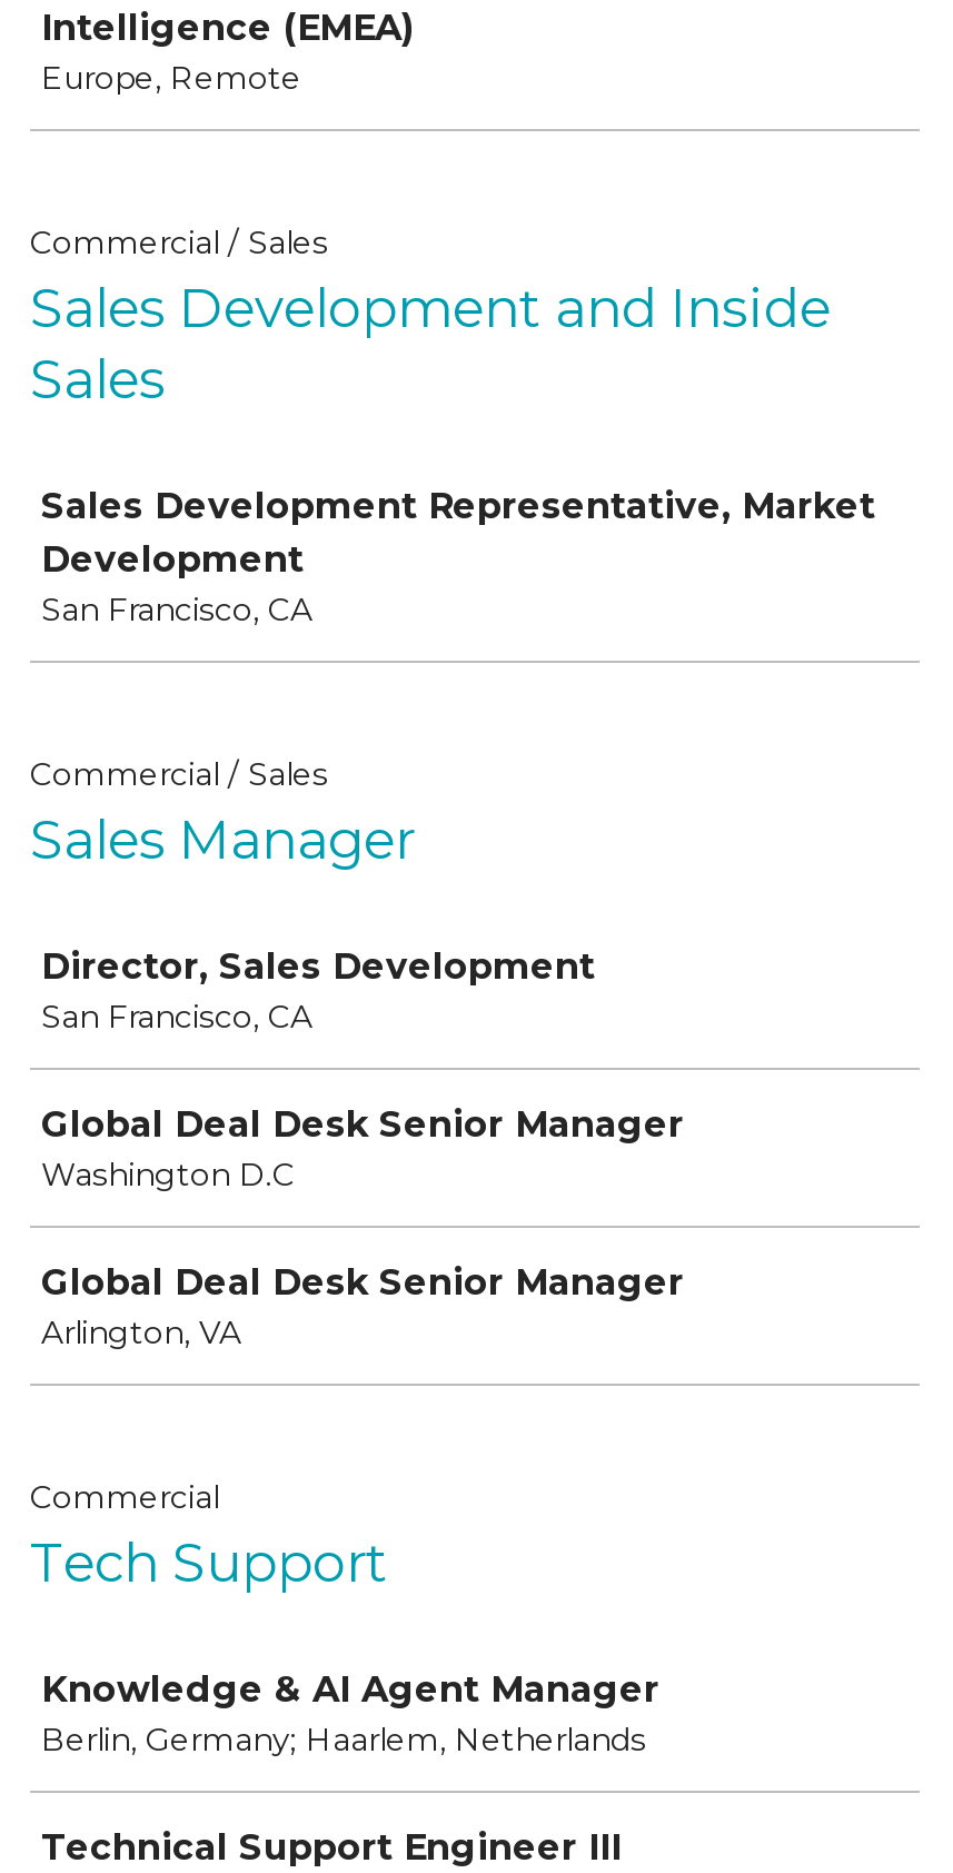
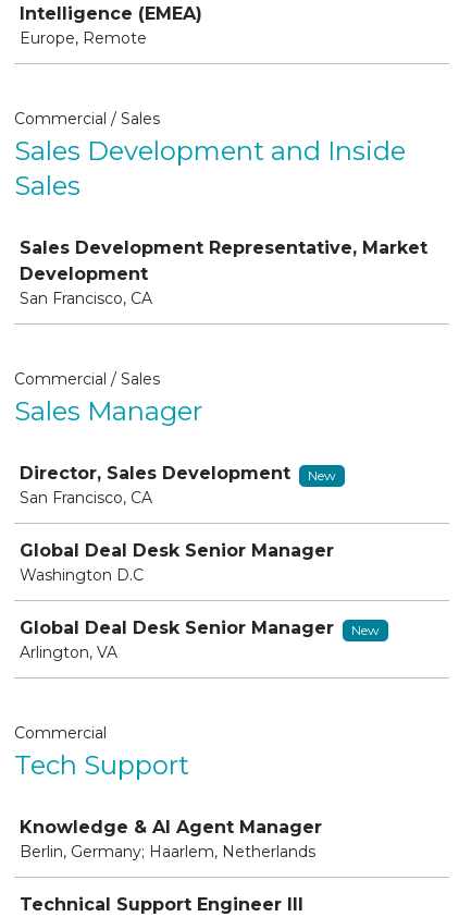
none -> [308,467,336,484] New
none -> [351,622,380,638] New

